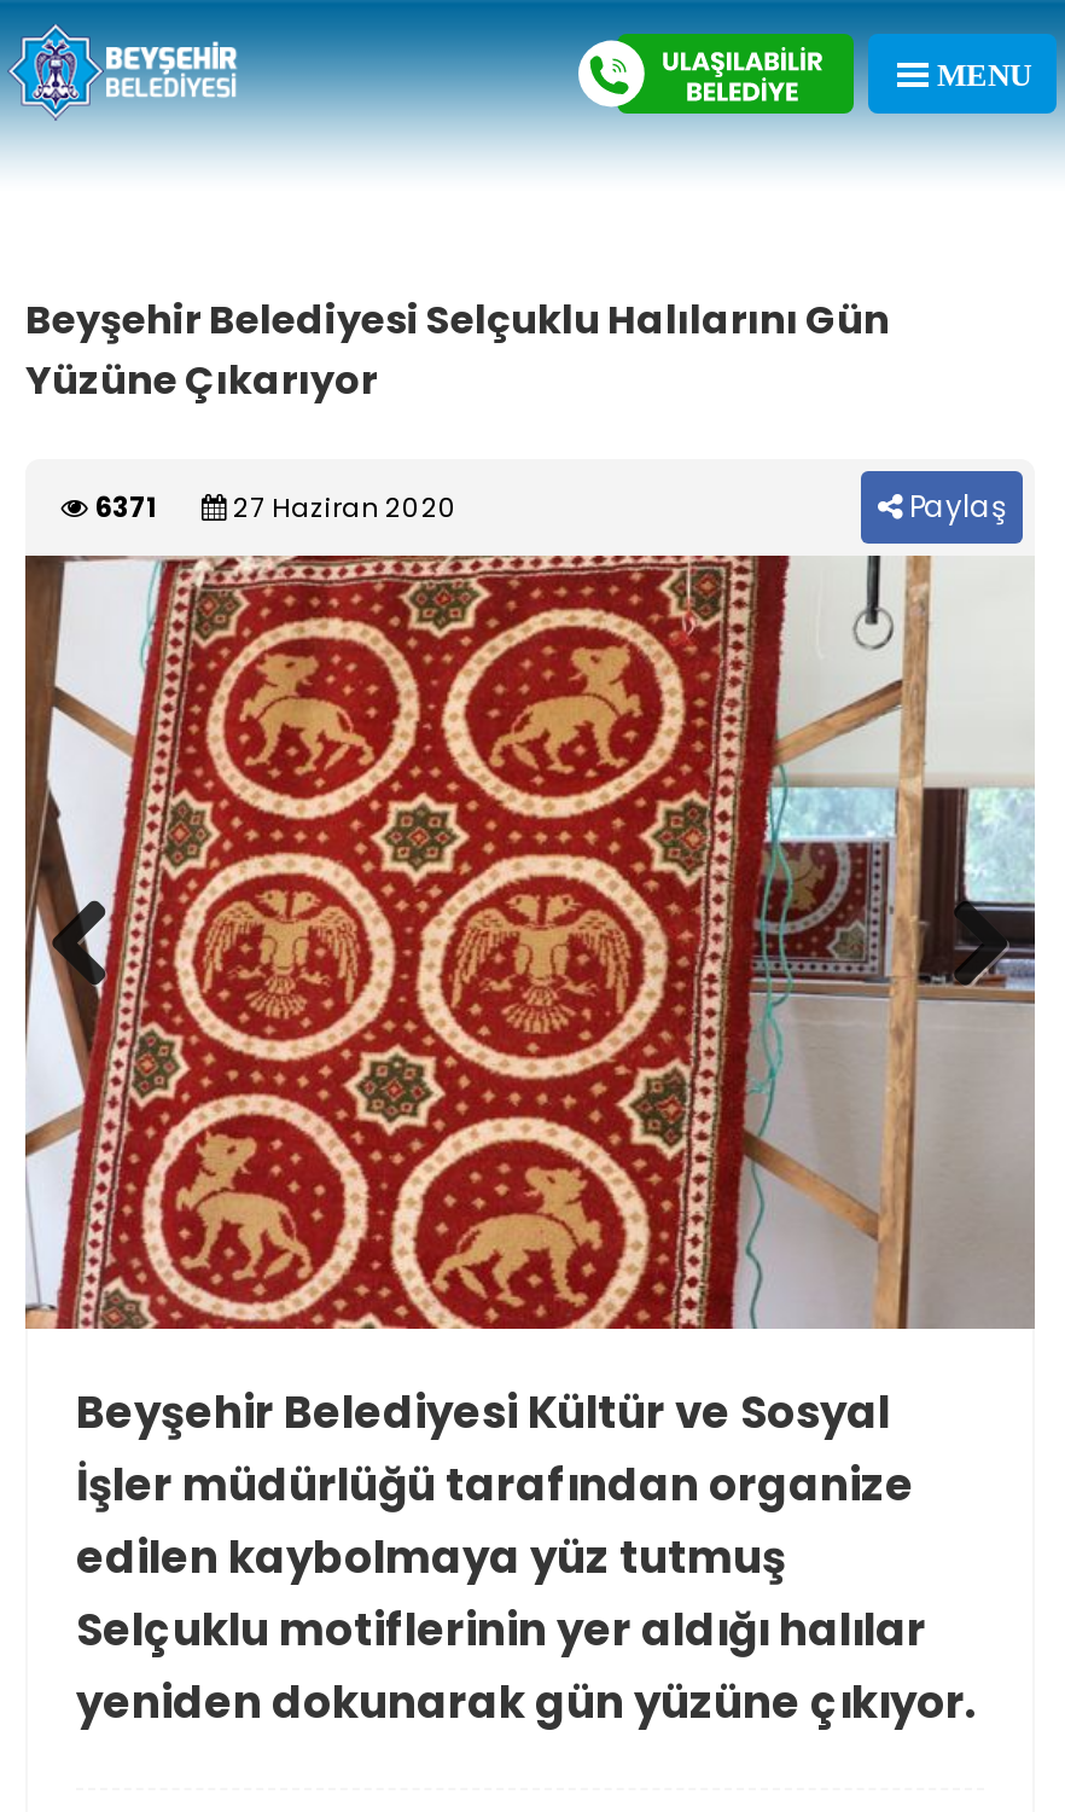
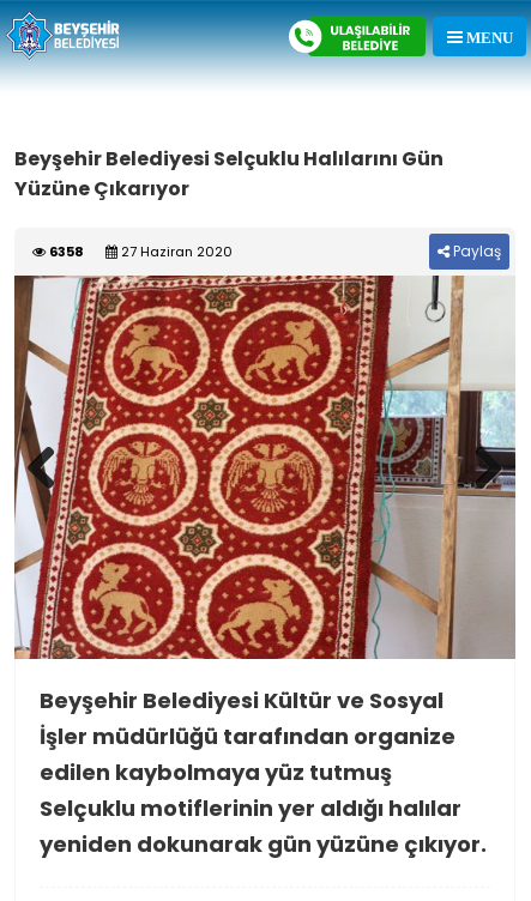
[95,488,458,527] 6371 27 Haziran 2020 -> [49,242,233,261] 6358 27 Haziran 2020

